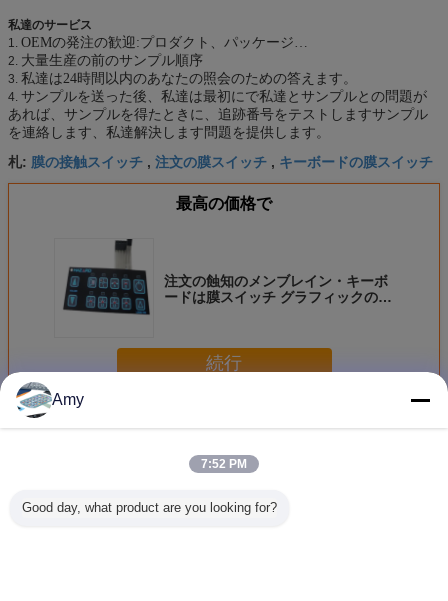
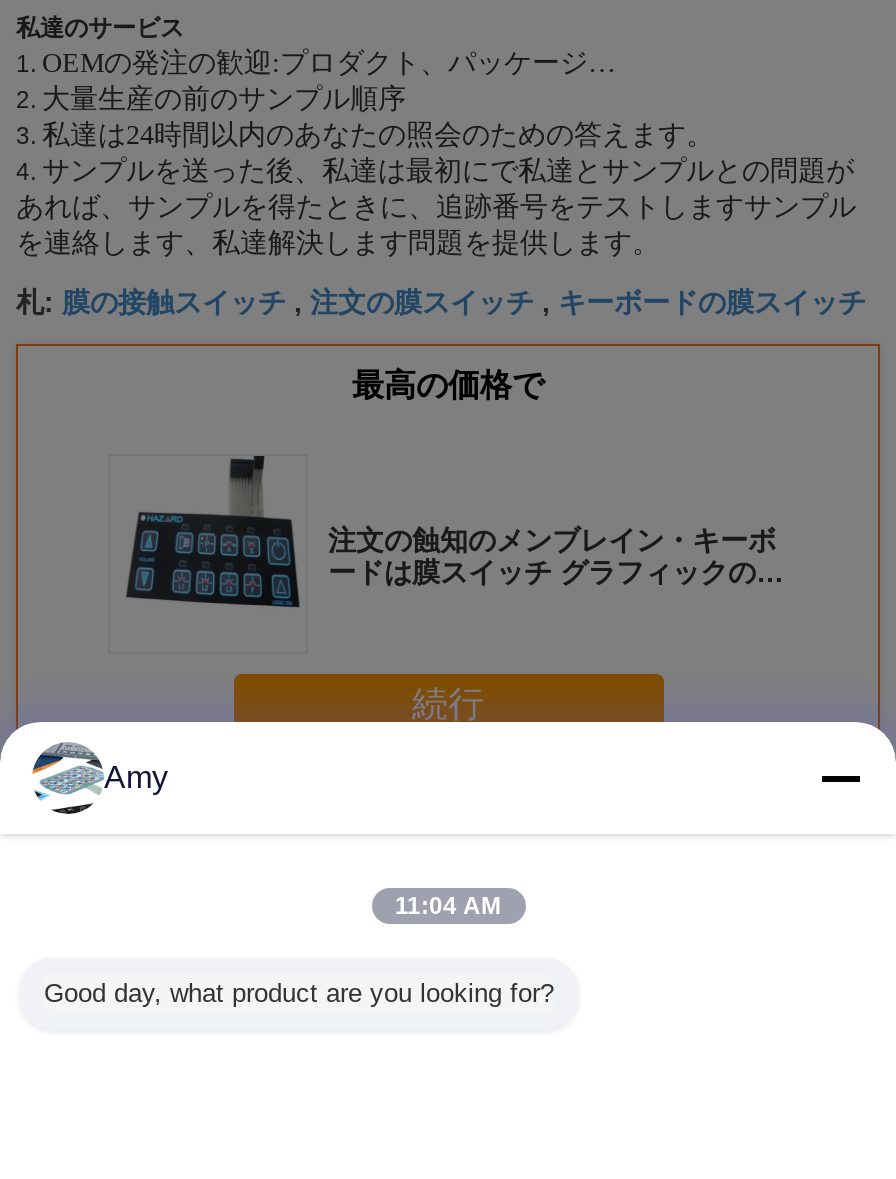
[201,457,247,471] 7:52 PM -> [395,892,501,920] 11:04 AM

